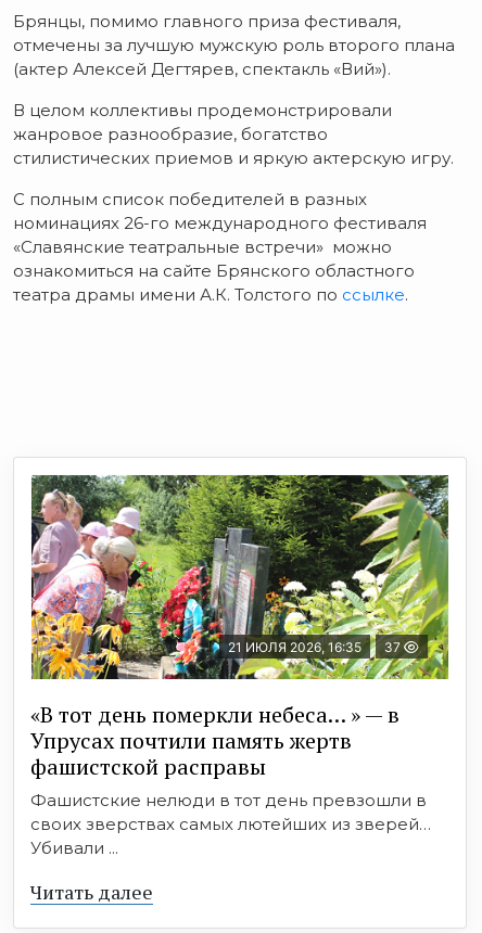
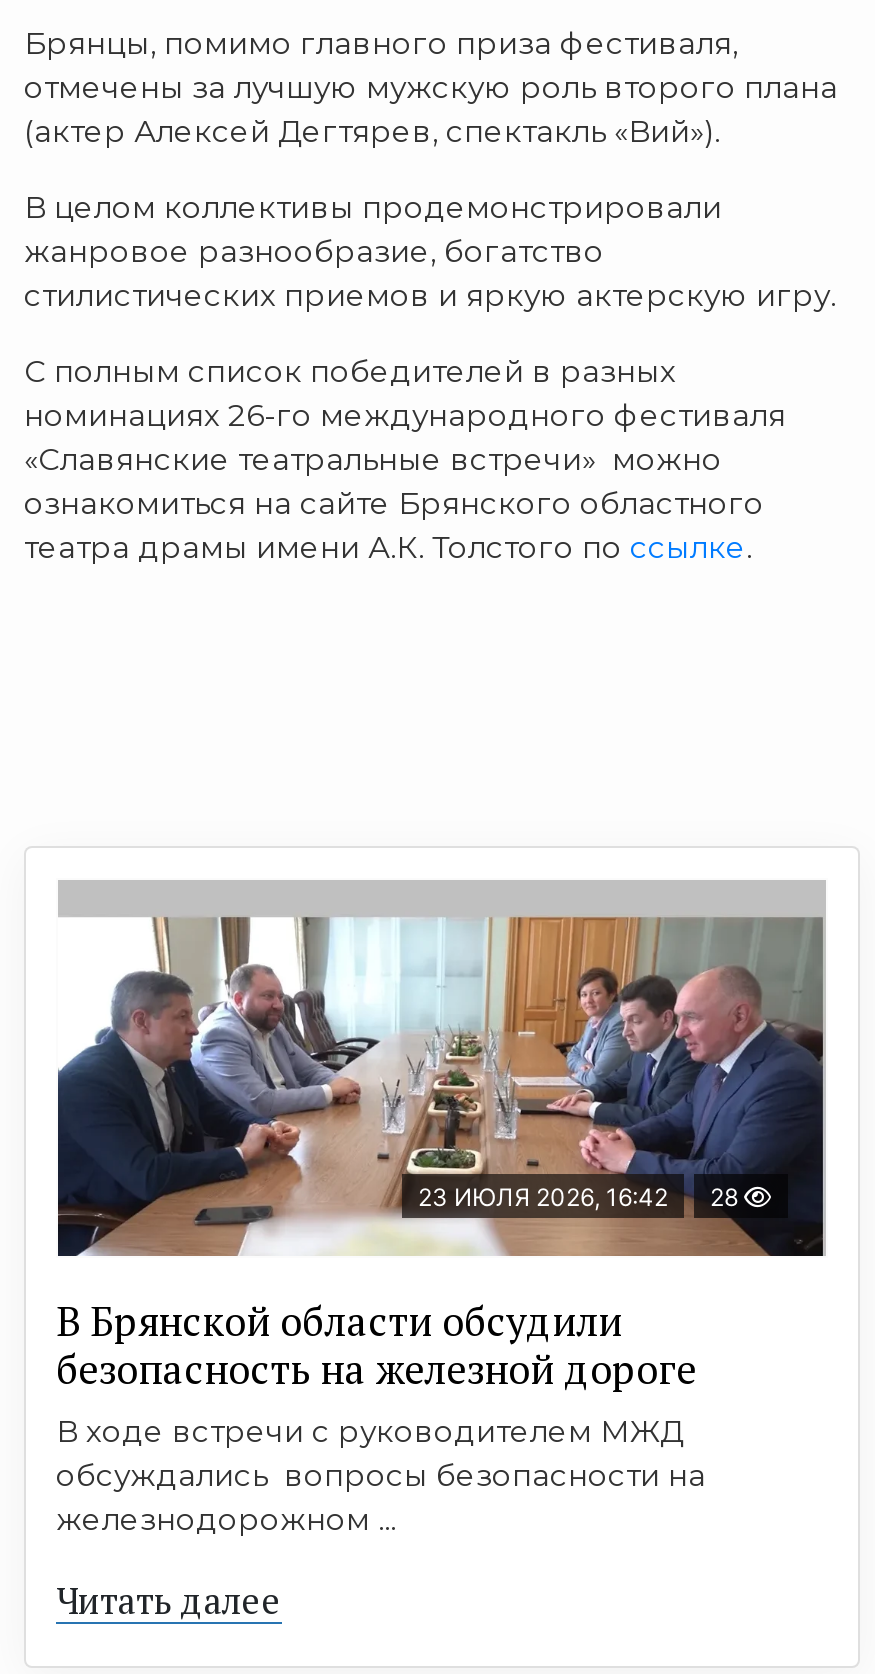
[30,474,449,680] [image] | 21 ИЮЛЯ 2026, 16:35 | 37 -> [56,880,826,1258] [image] | 23 ИЮЛЯ 2026, 16:42 | 28
[30,700,431,858] «В тот день померкли небеса… » — в | Упрусах почтили память жертв | фашистской расправы | Фашистские нелюди в тот день превзошли в | своих зверствах самых лютейших из зверей… | Убивали ... -> [56,1294,706,1538] В Брянской области обсудили | безопасность на железной дороге | В ходе встречи с руководителем МЖД | обсуждались вопросы безопасности на | железнодорожном ...

